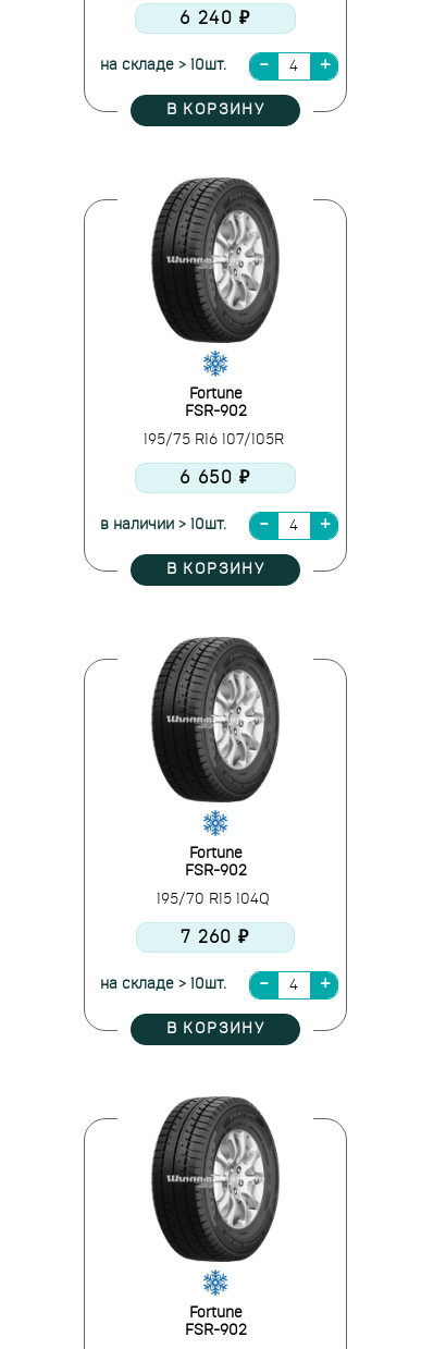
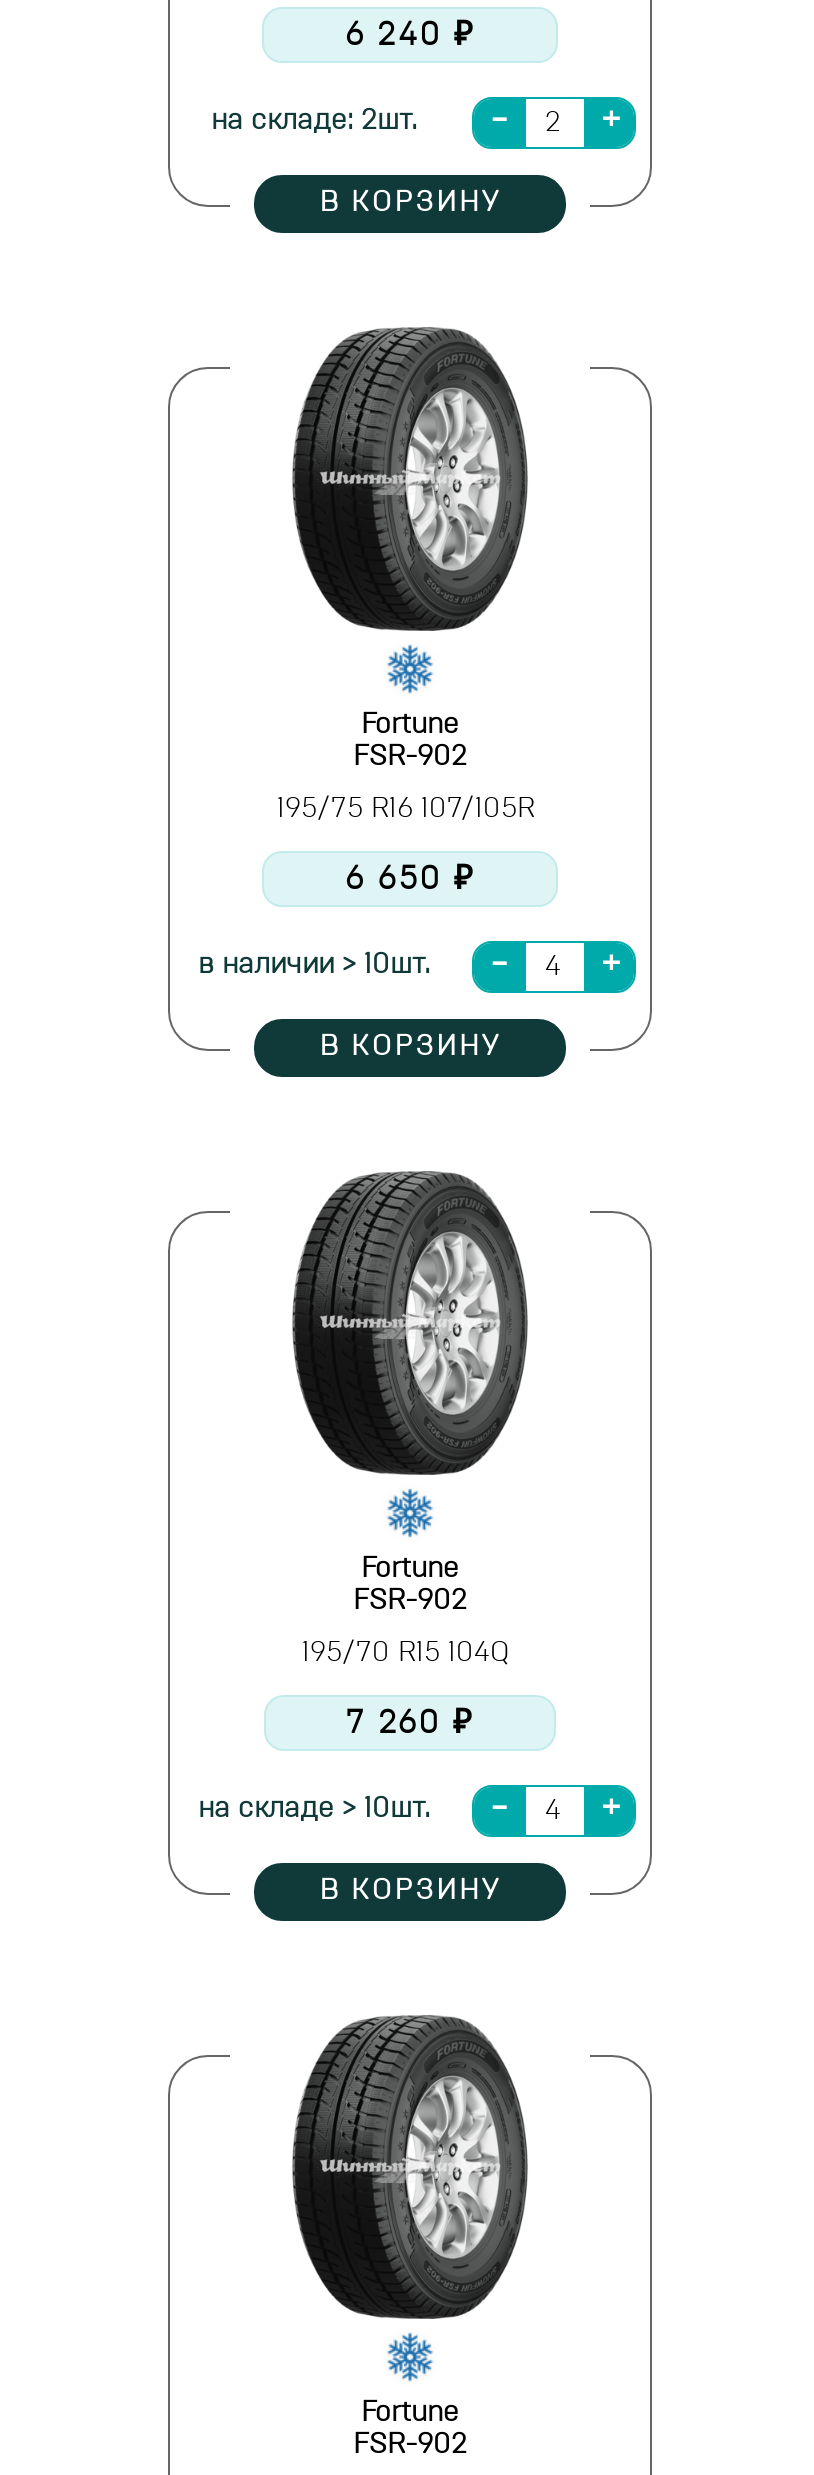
[100,58,226,73] на складе > 10шт. -> [211,107,417,135] на складе: 2шт.

